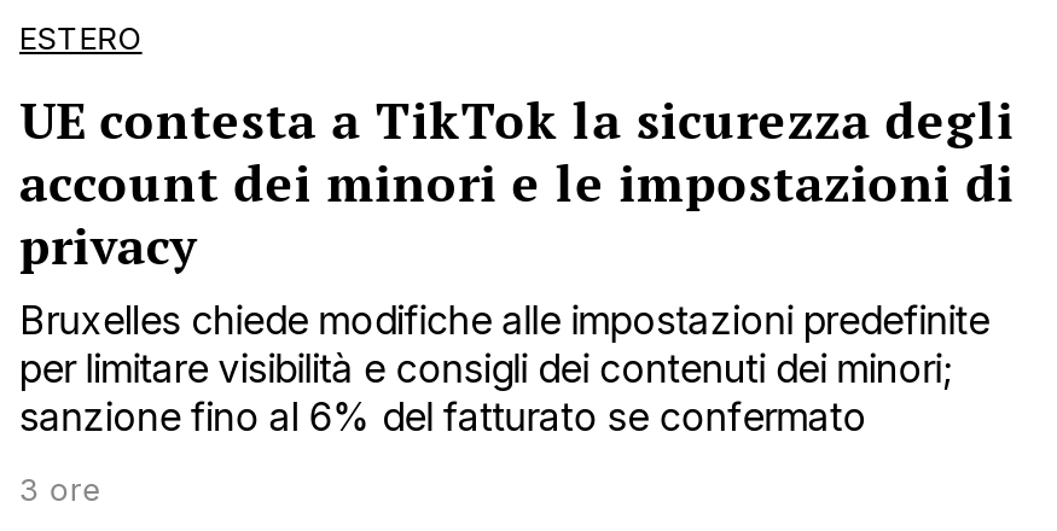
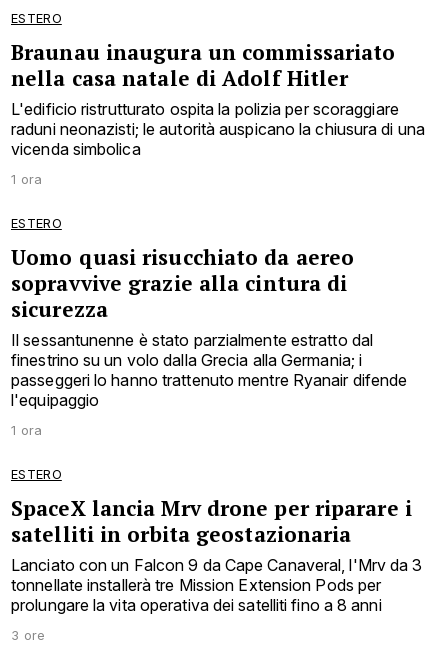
[19,86,1014,440] UE contesta a TikTok la sicurezza degli | account dei minori e le impostazioni di | privacy | Bruxelles chiede modifiche alle impostazioni predefinite | per limitare visibilità e consigli dei contenuti dei minori; | sanzione fino al 6% del fatturato se confermato -> [11,38,425,615] Braunau inaugura un commissariato | nella casa natale di Adolf Hitler | L'edificio ristrutturato ospita la polizia per scoraggiare | raduni neonazisti; le autorità auspicano la chiusura di una | vicenda simbolica | 1 ora | ESTERO | Uomo quasi risucchiato da aereo | sopravvive grazie alla cintura di | sicurezza | Il sessantunenne è stato parzialmente estratto dal | finestrino su un volo dalla Grecia alla Germania; i | passeggeri lo hanno trattenuto mentre Ryanair difende | l'equipaggio | 1 ora | ESTERO | SpaceX lancia Mrv drone per riparare i | satelliti in orbita geostazionaria | Lanciato con un Falcon 9 da Cape Canaveral, l'Mrv da 3 | tonnellate installerà tre Mission Extension Pods per | prolungare la vita operativa dei satelliti fino a 8 anni

